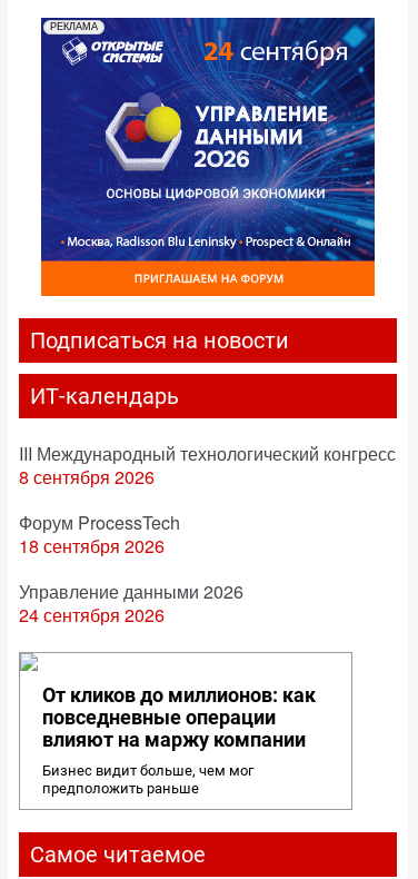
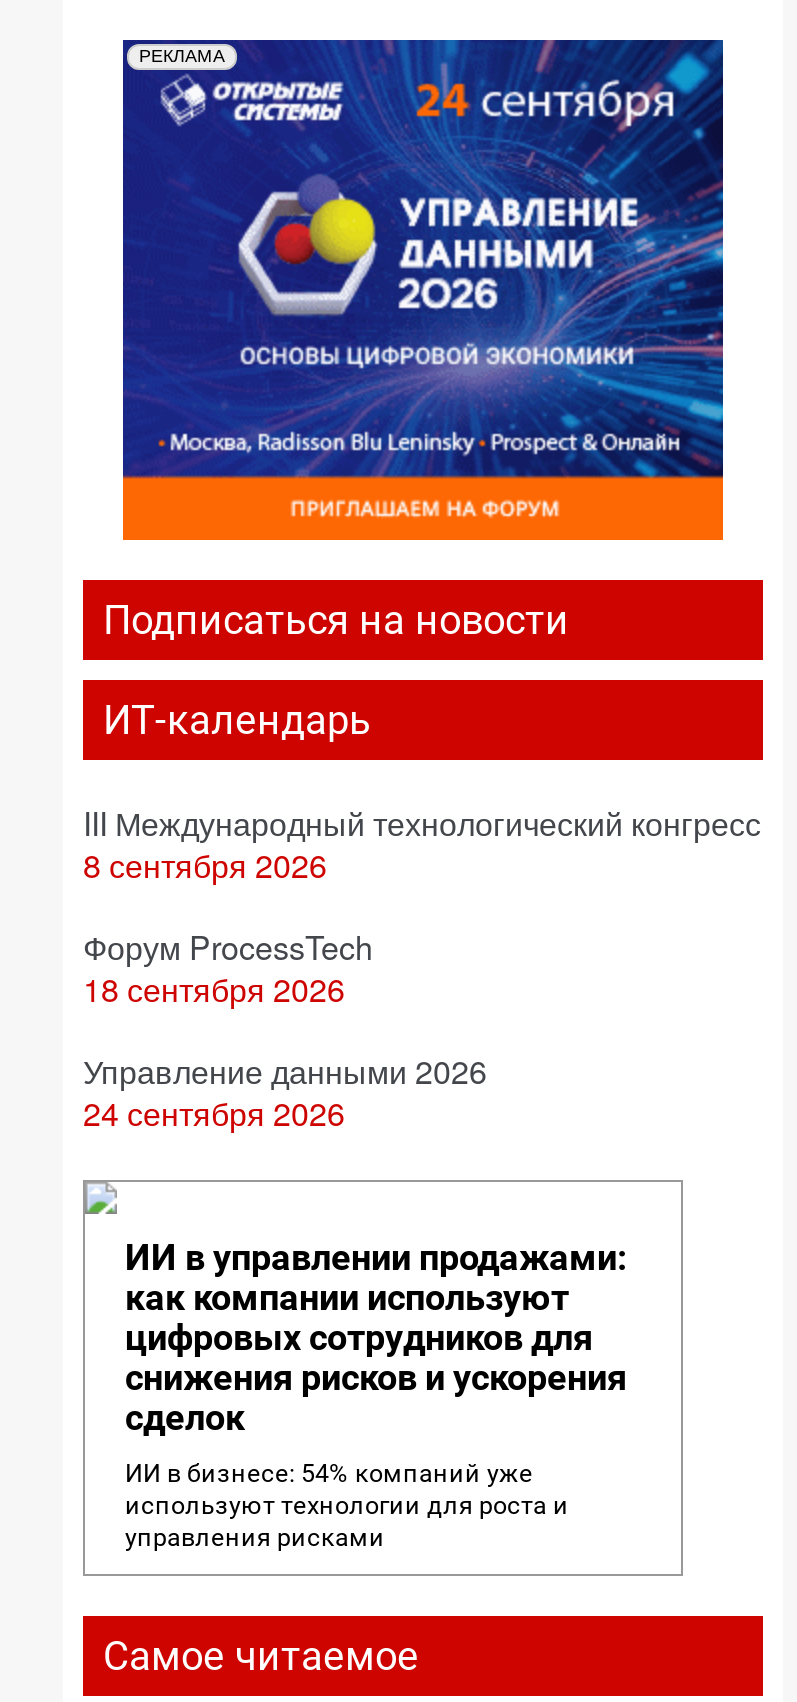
[42,683,316,751] От кликов до миллионов: как | повседневные операции | влияют на маржу компании -> [125,1236,627,1438] ИИ в управлении продажами: | как компании используют | цифровых сотрудников для | снижения рисков и ускорения | сделок
[42,762,253,797] Бизнес видит больше, чем мог | предположить раньше -> [125,1458,569,1552] ИИ в бизнесе: 54% компаний уже | используют технологии для роста и | управления рисками

